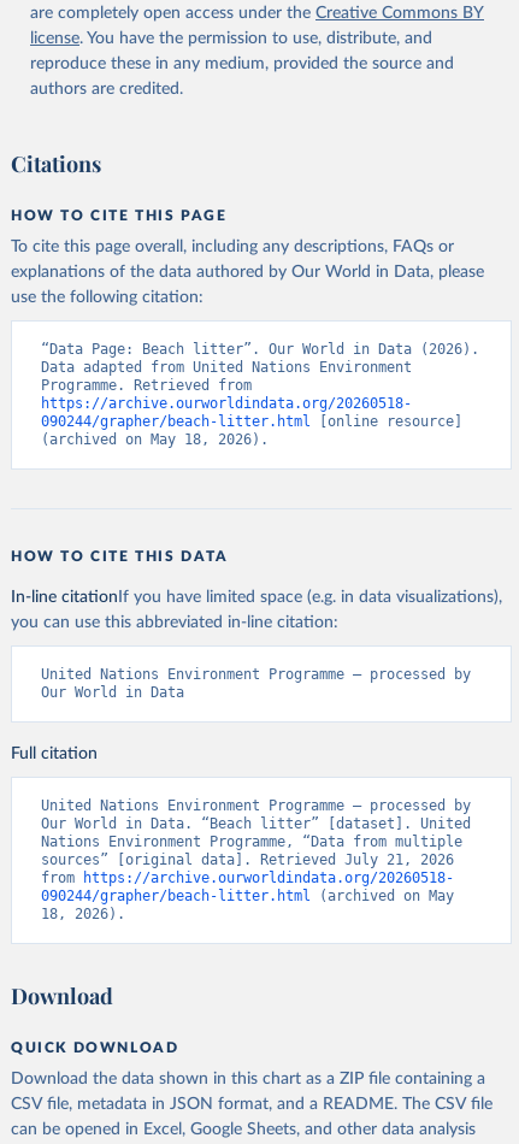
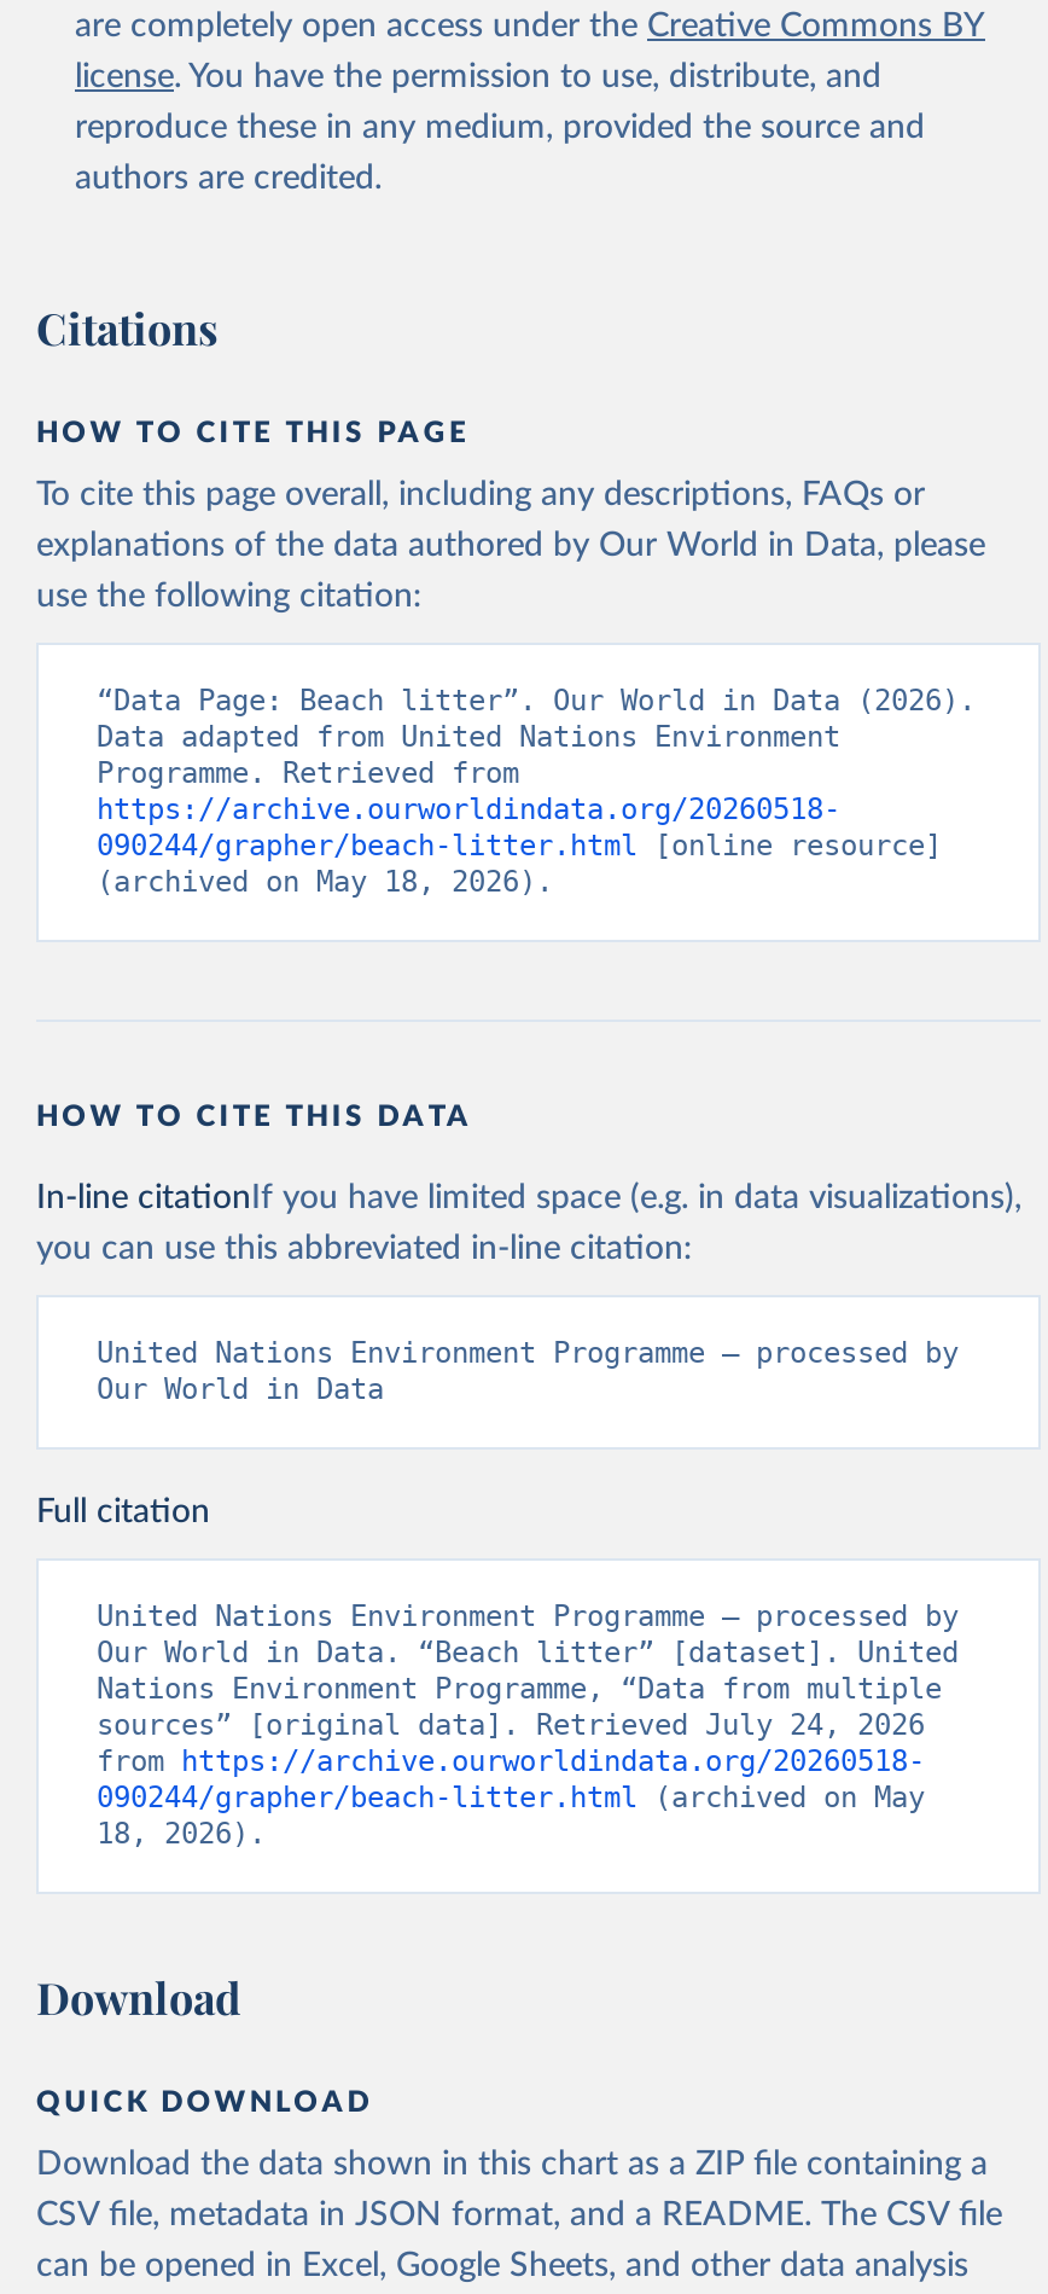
[41,851,454,868] sources” [original data]. Retrieved July 21, 2026 -> [97,1708,925,1742] sources” [original data]. Retrieved July 24, 2026

